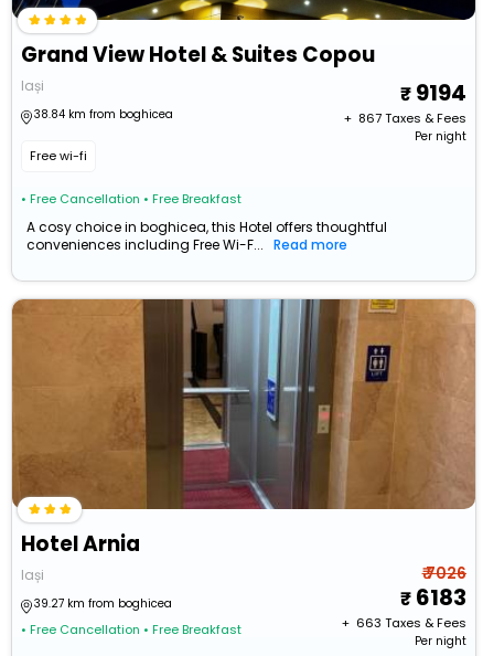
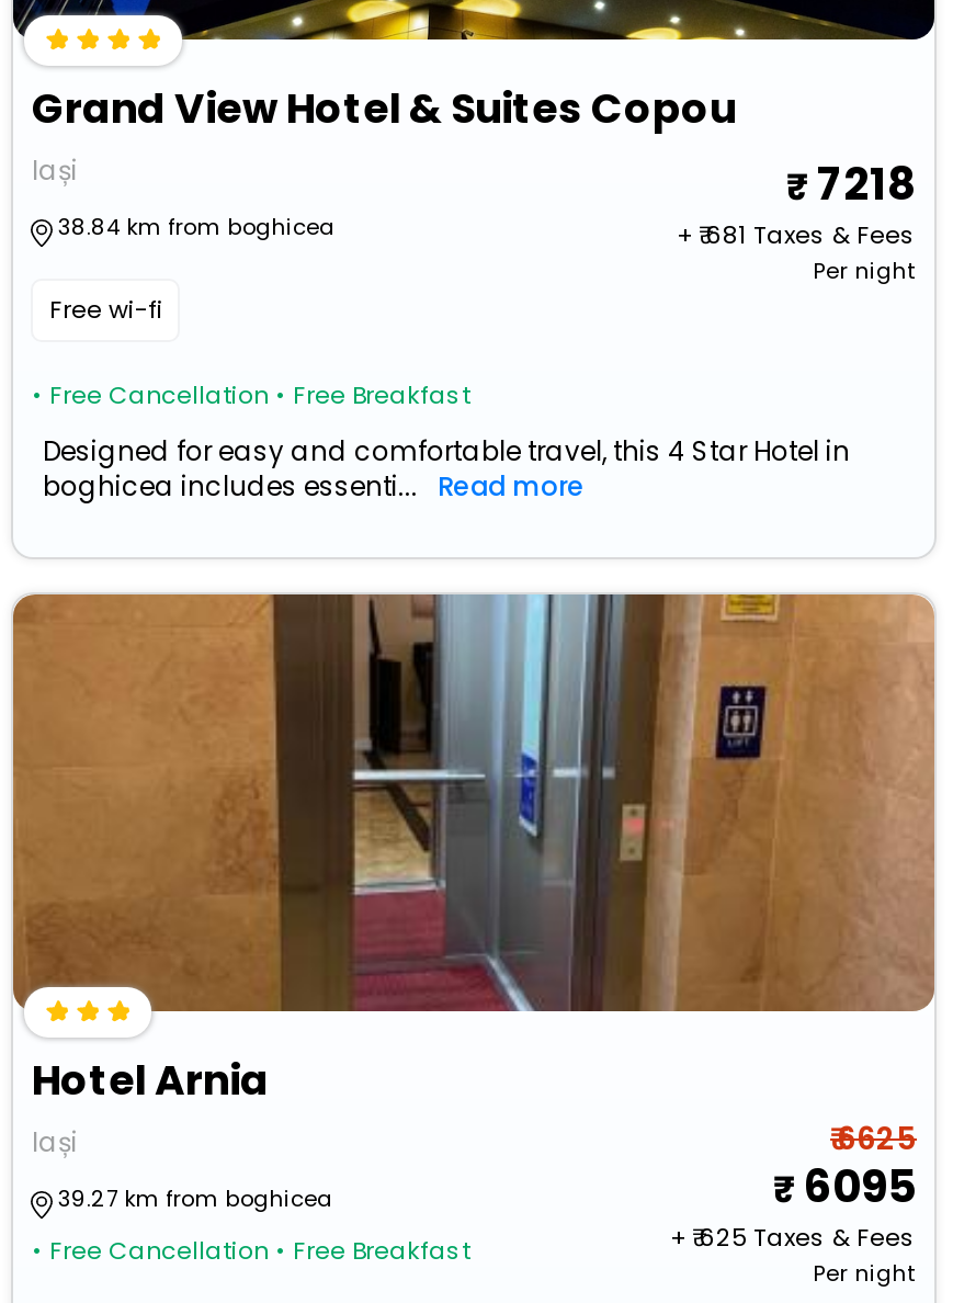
[415,78,466,109] 9194 -> [817,154,916,216] 7218
[344,110,466,127] + ₹867 Taxes & Fees -> [677,218,916,253] + ₹681 Taxes & Fees
[27,218,388,254] A cosy choice in boghicea, this Hotel offers thoughtful | conveniences including Free Wi-F... Read more -> [43,433,850,505] Designed for easy and comfortable travel, this 4 Star Hotel in | boghicea includes essenti... Read more
[422,563,466,585] ₹ 7026 -> [830,1117,916,1161] ₹ 6625
[415,582,466,613] 6183 -> [804,1157,916,1218] 6095
[341,614,466,632] + ₹663 Taxes & Fees -> [670,1221,916,1256] + ₹625 Taxes & Fees

